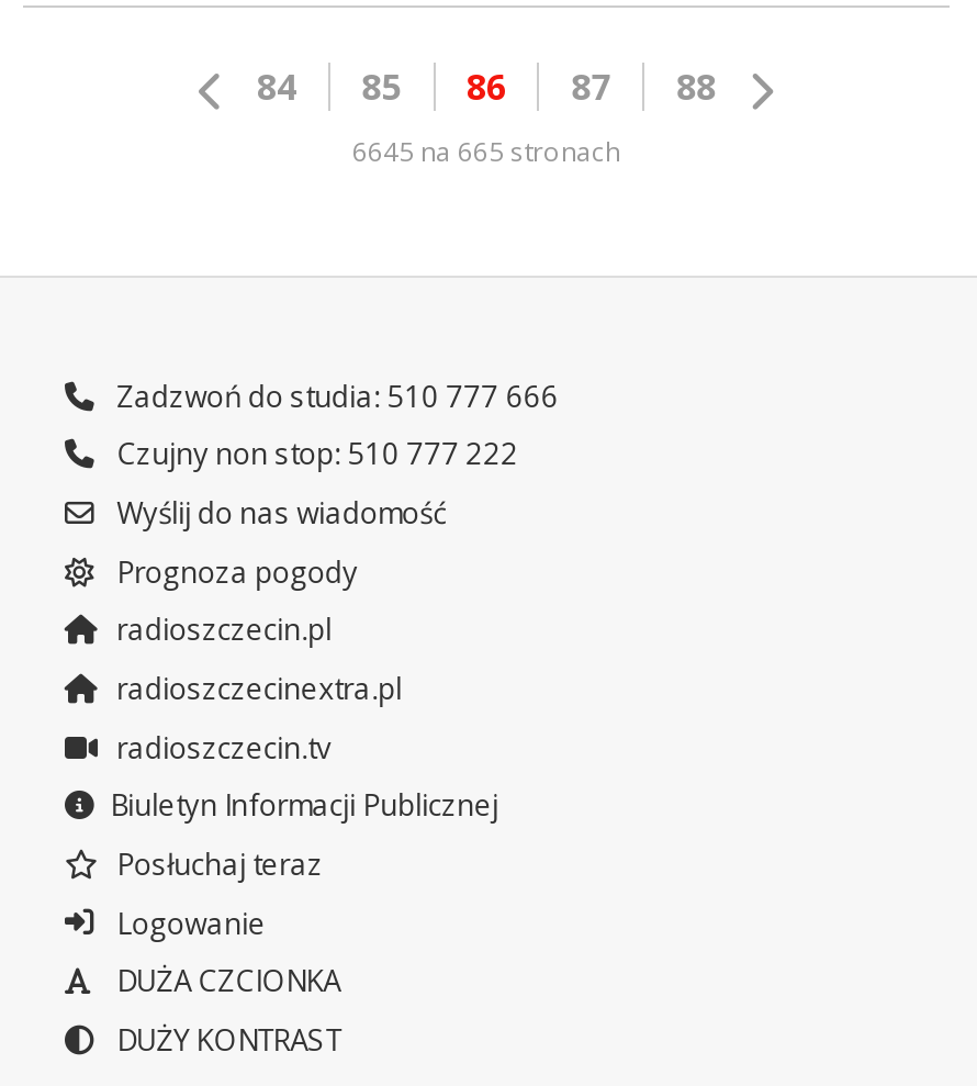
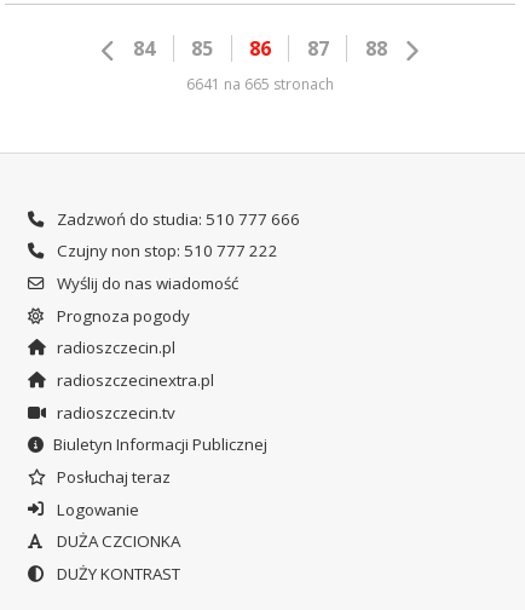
[352,134,620,171] 6645 na 665 stronach -> [186,74,334,95] 6641 na 665 stronach

